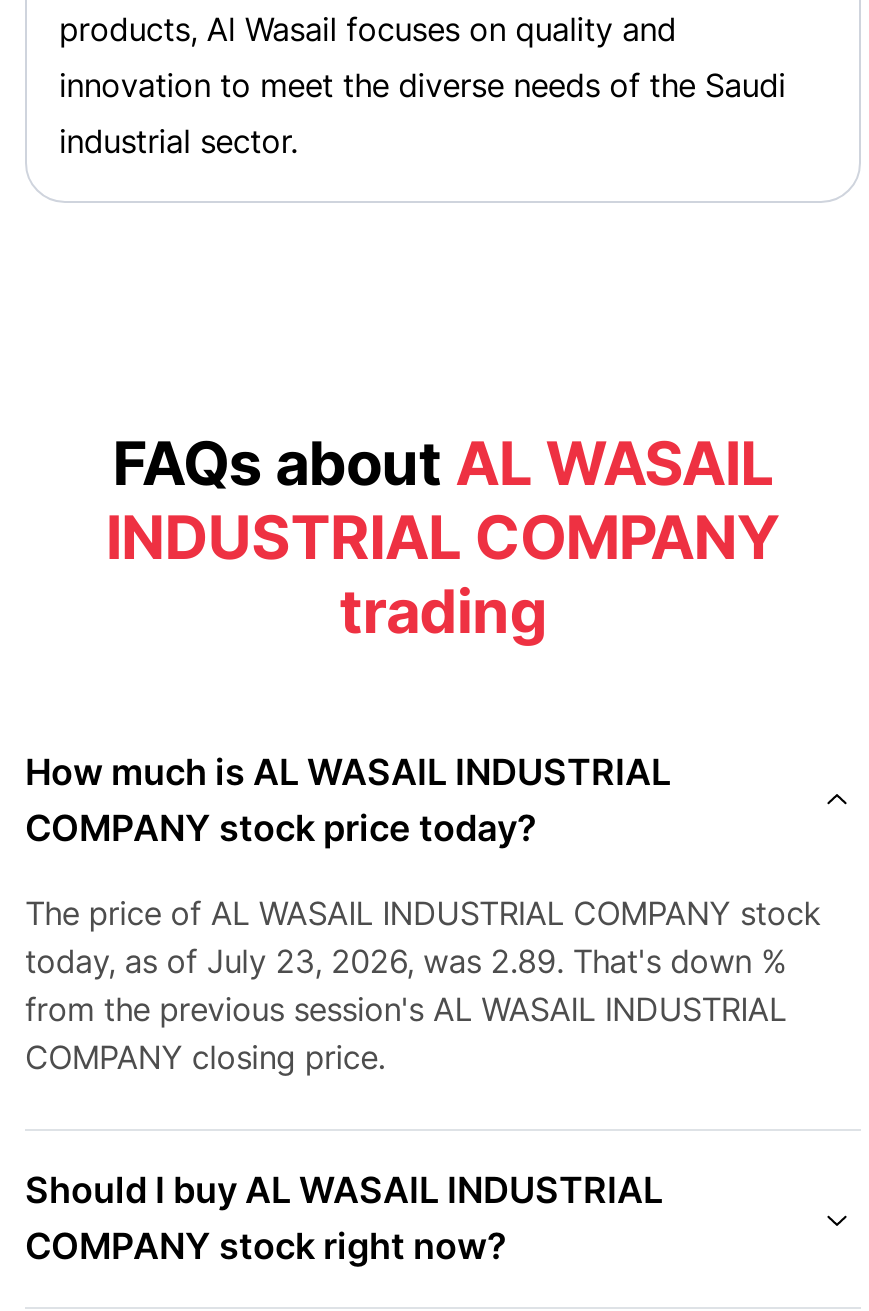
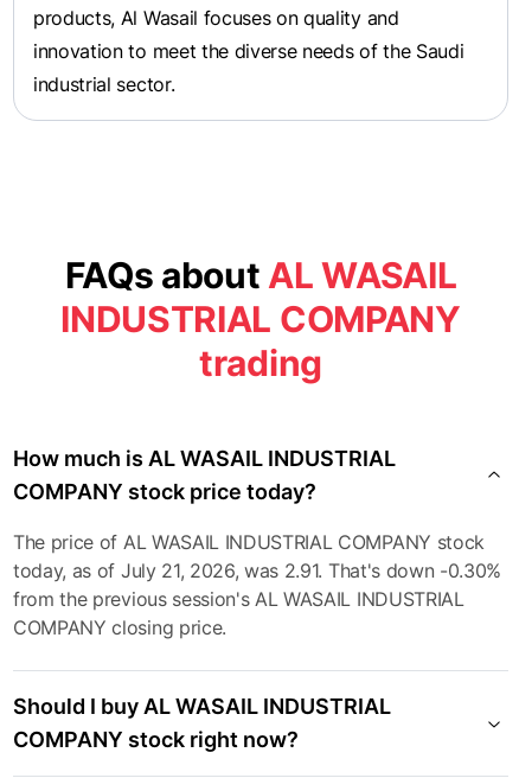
[25,941,786,981] today, as of July 23, 2026, was 2.89. That's down % -> [13,558,501,582] today, as of July 21, 2026, was 2.91. That's down -0.30%

